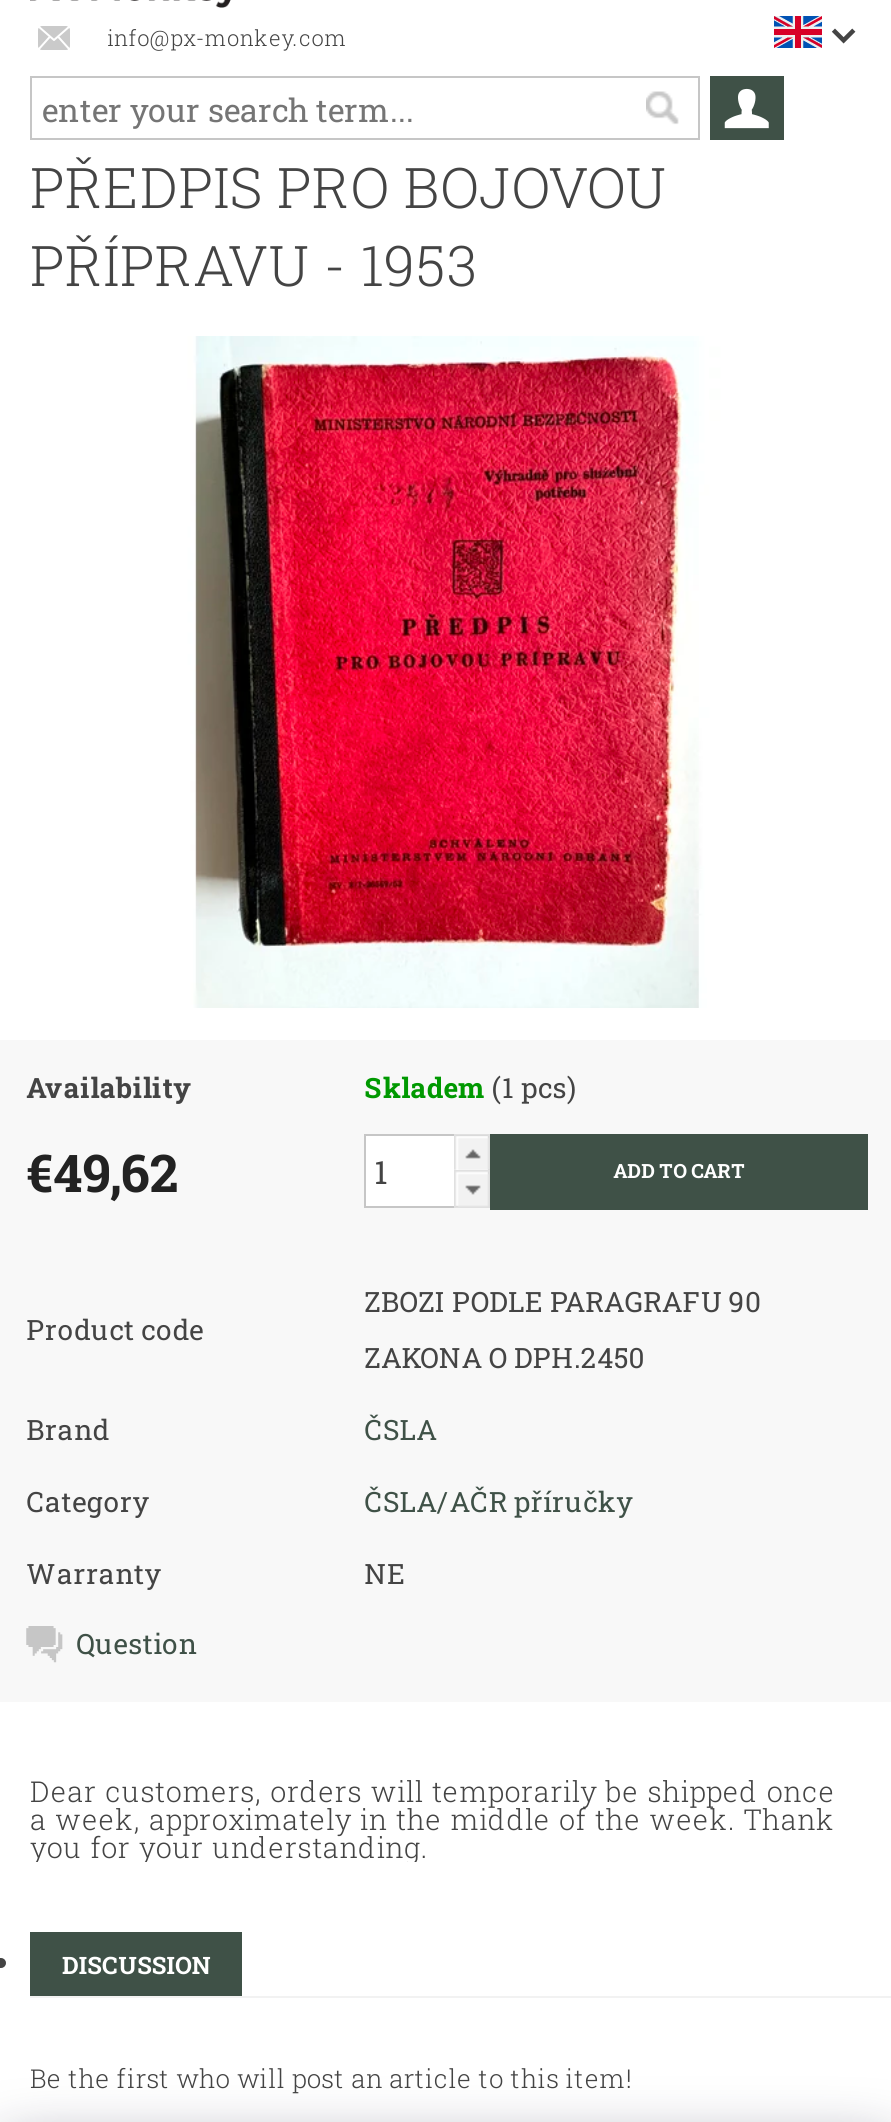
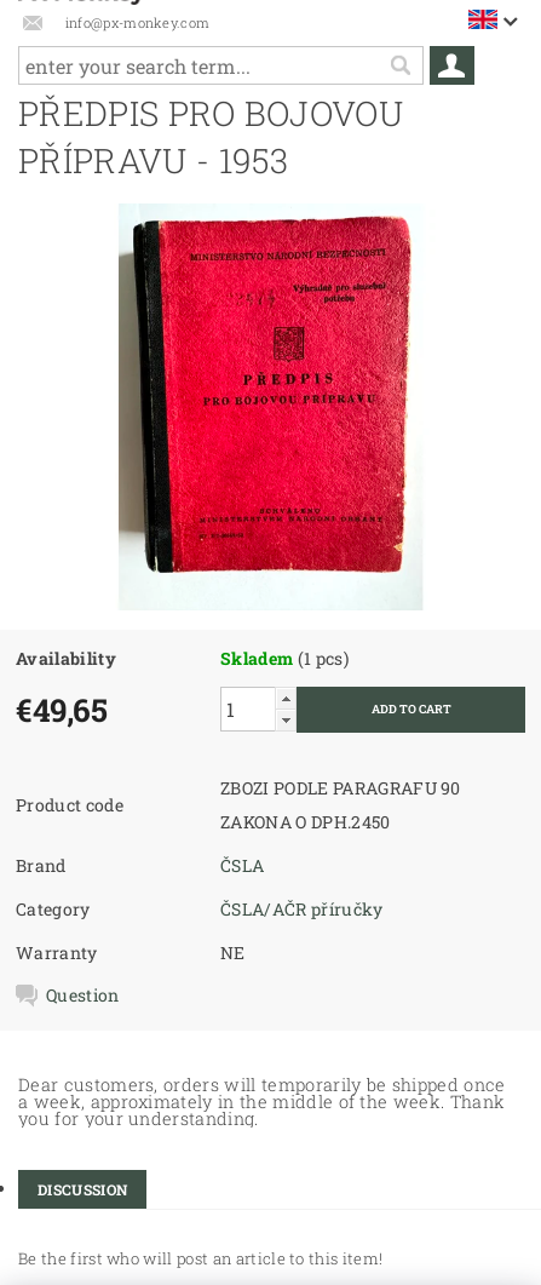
[26,1137,176,1205] €49,62 -> [16,689,107,730] €49,65

